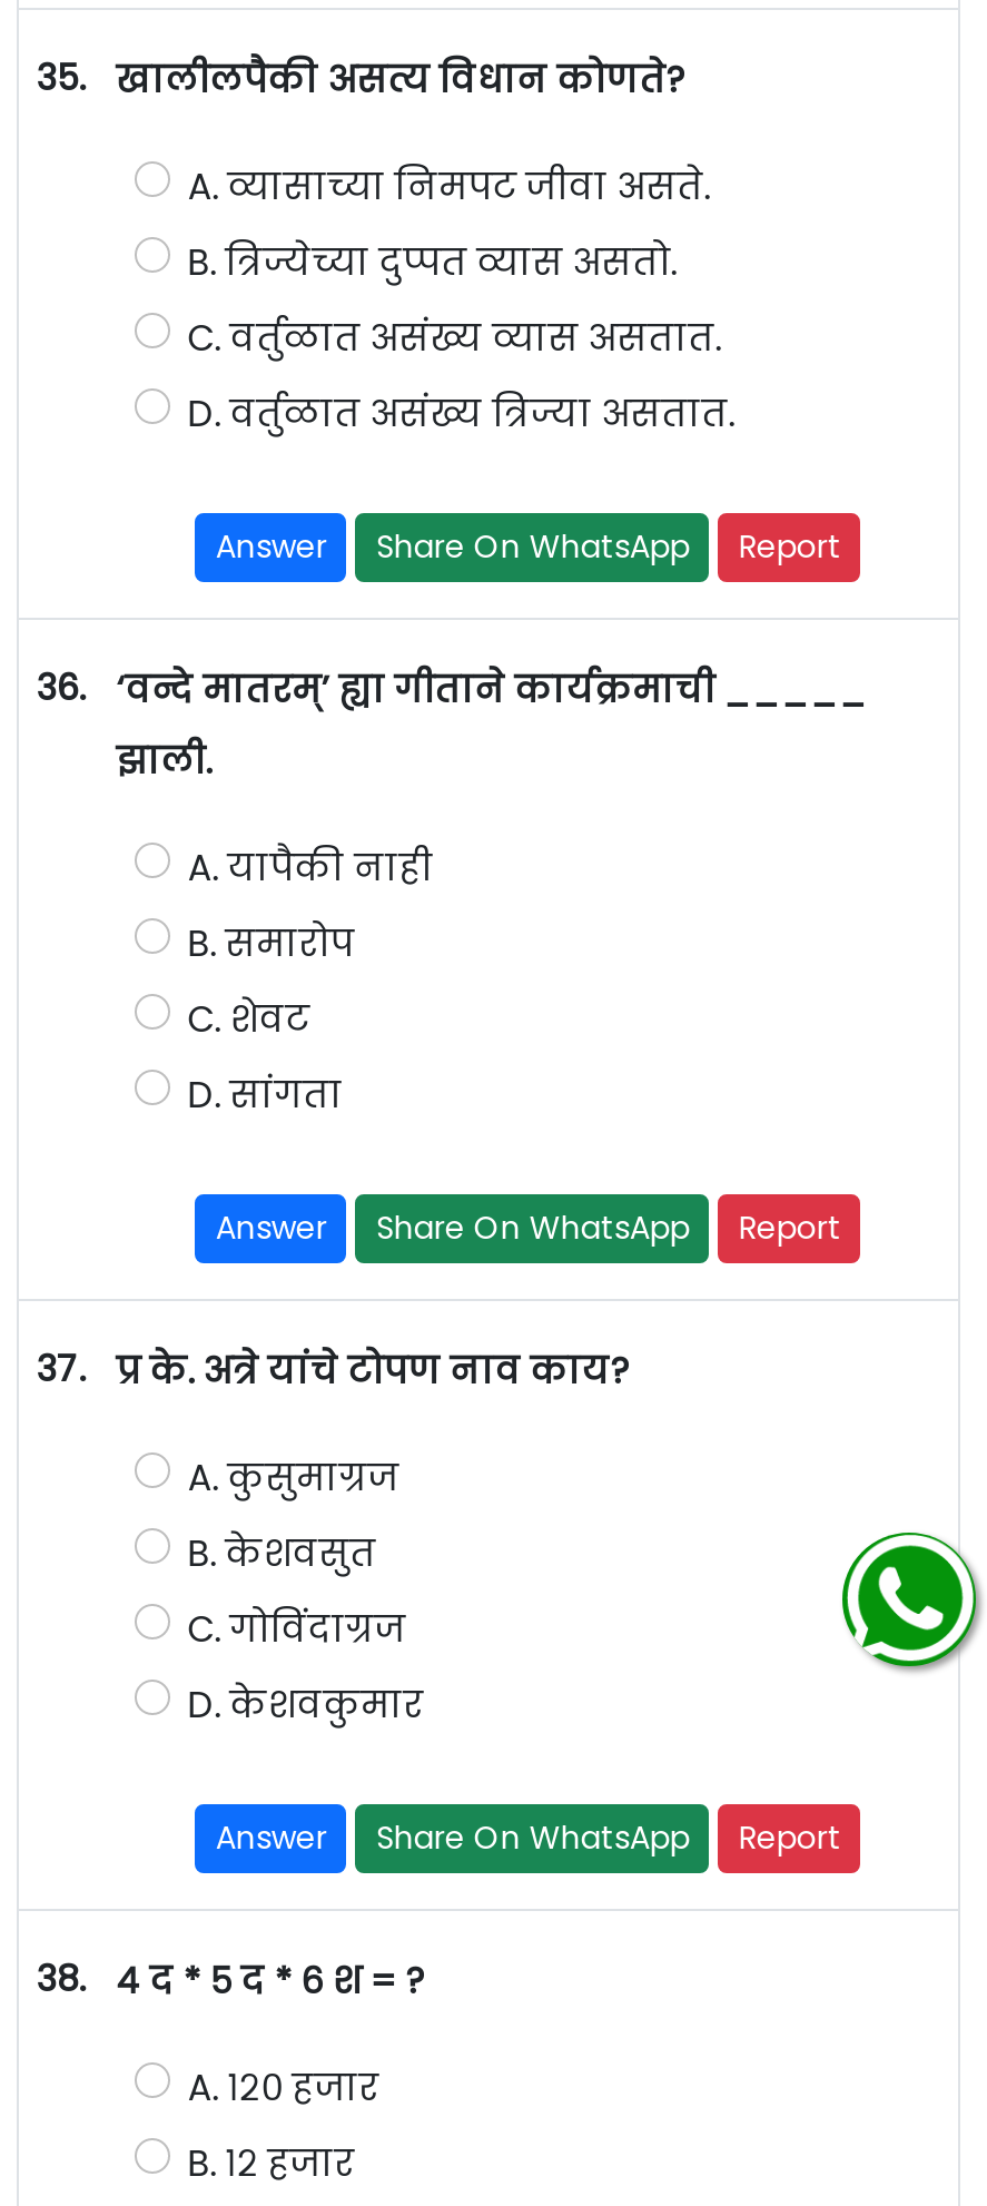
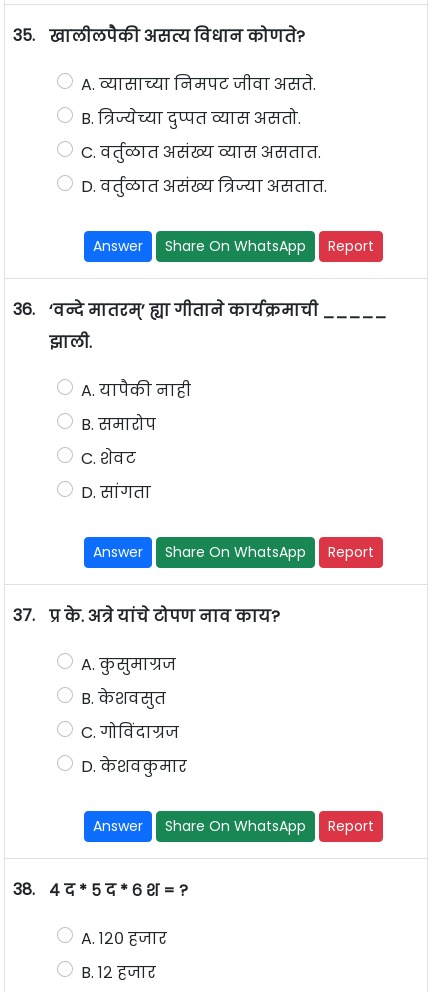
[840,1530,980,1673] [image] -> none

